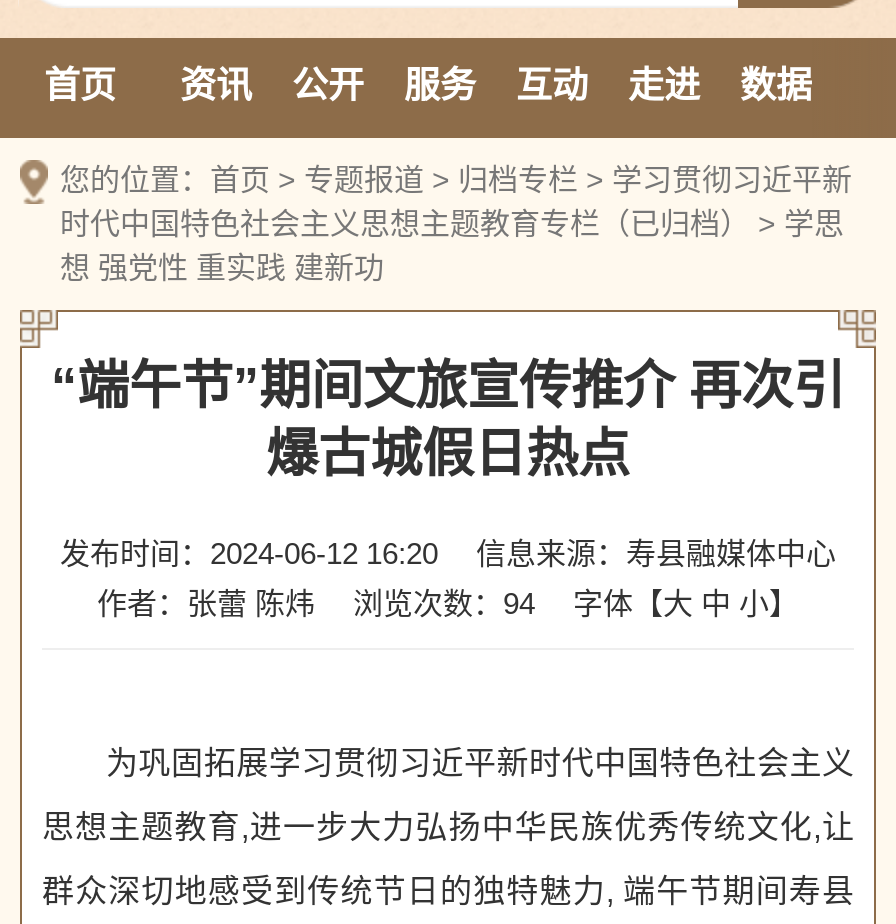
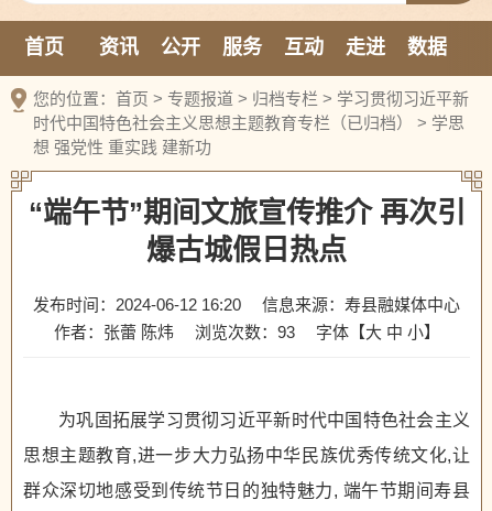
[97,586,799,620] 作者：张蕾 陈炜 浏览次数：94 字体【大 中 小】 -> [53,323,440,342] 作者：张蕾 陈炜 浏览次数：93 字体【大 中 小】

